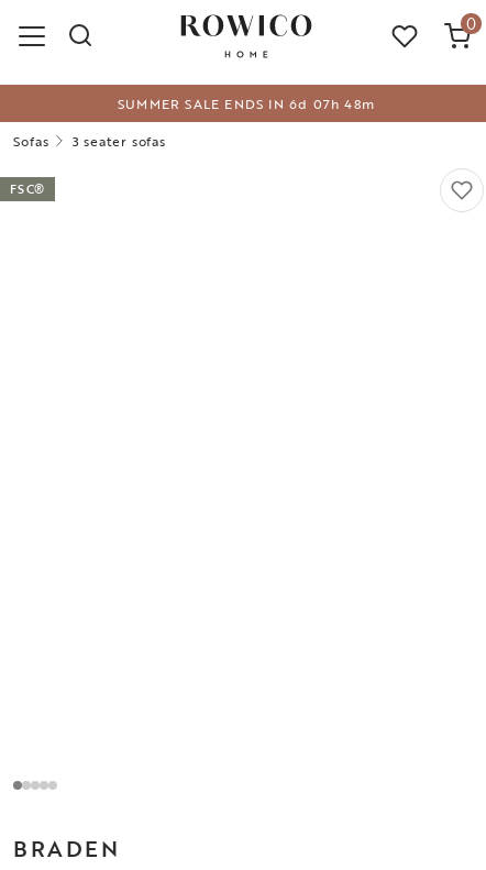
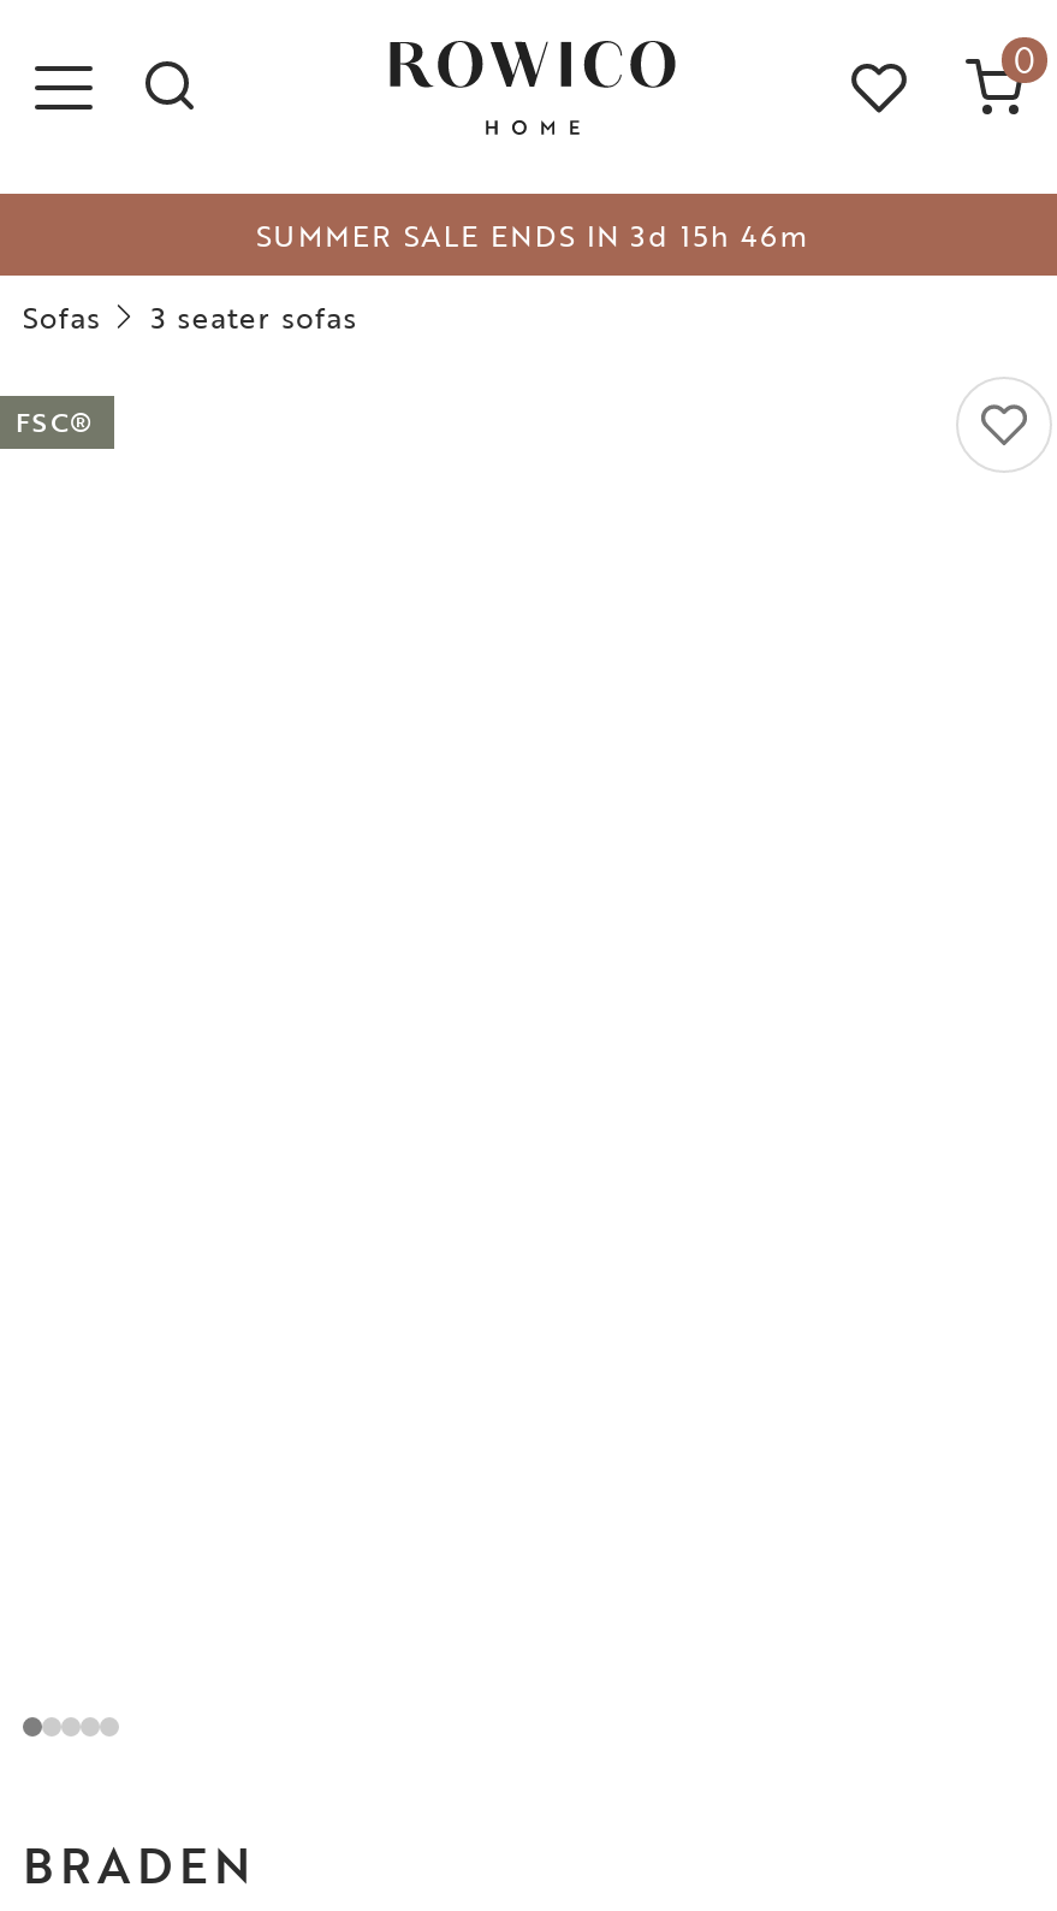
[118,93,375,113] SUMMER SALE ENDS IN 6d 07h 48m -> [256,213,809,256] SUMMER SALE ENDS IN 3d 15h 46m

